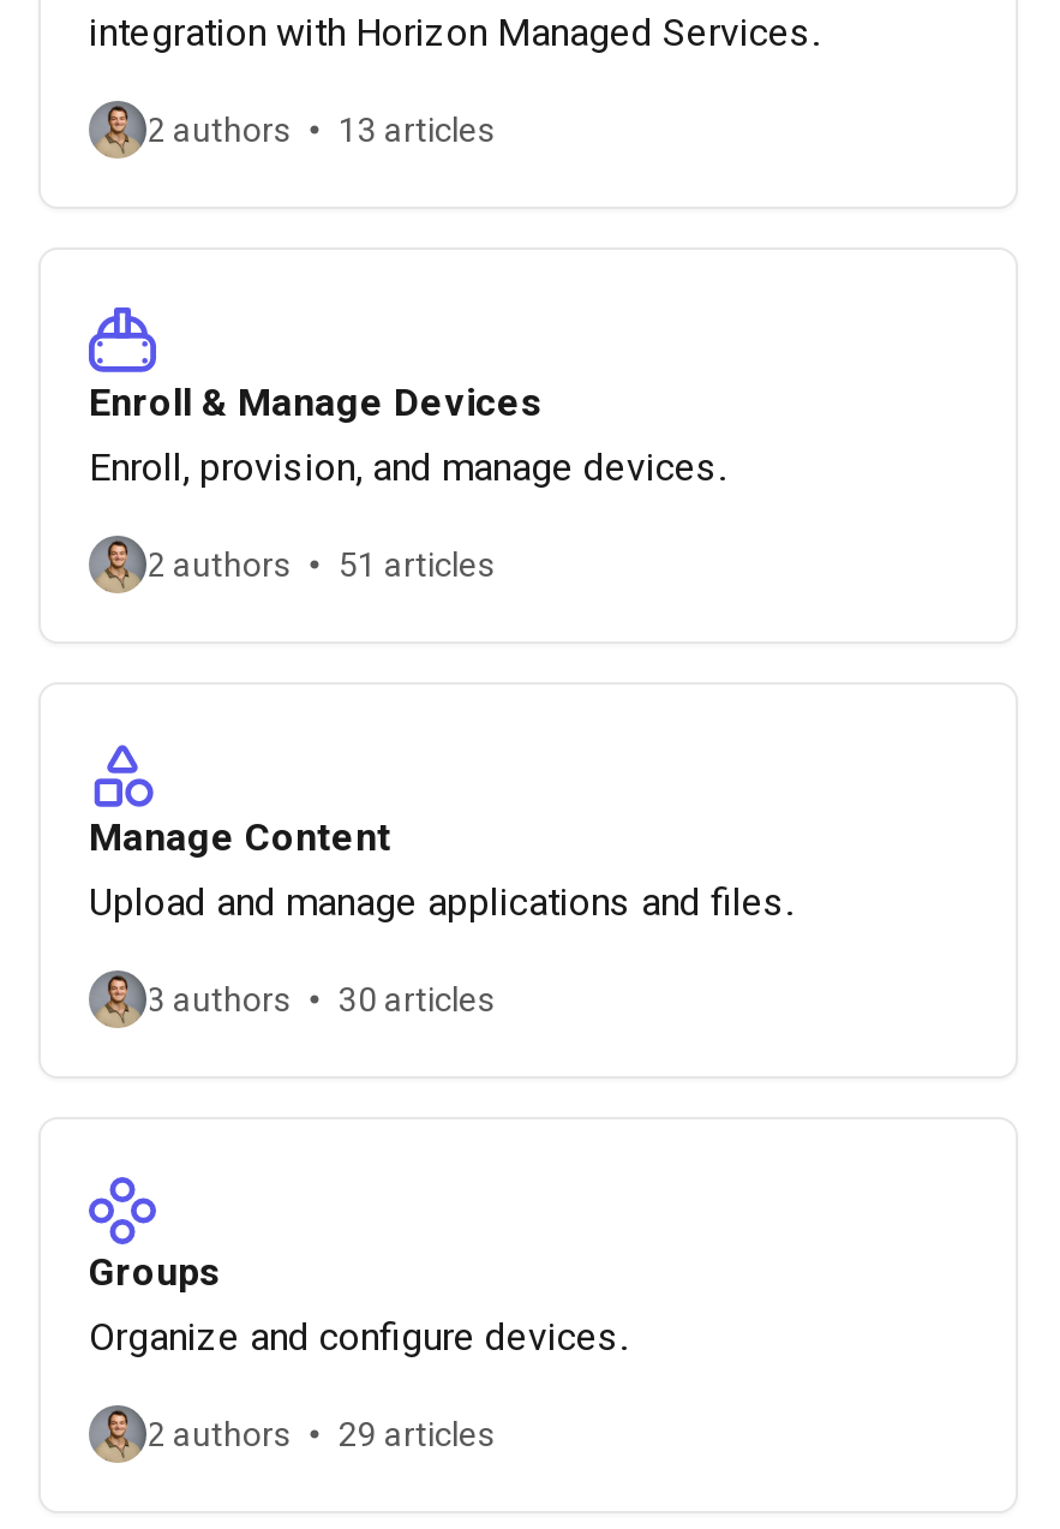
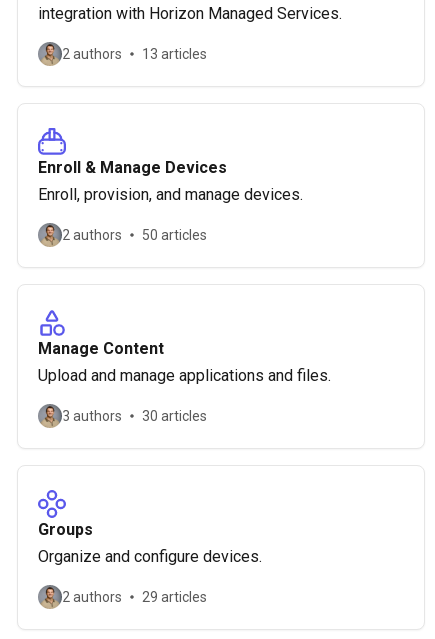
[146,545,495,584] 2 authors 51 articles -> [62,227,207,243] 2 authors 50 articles

